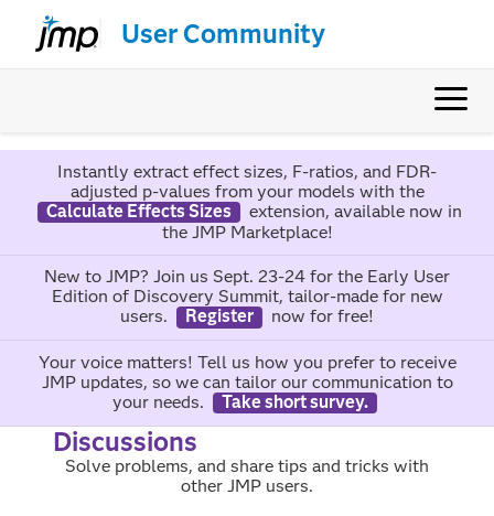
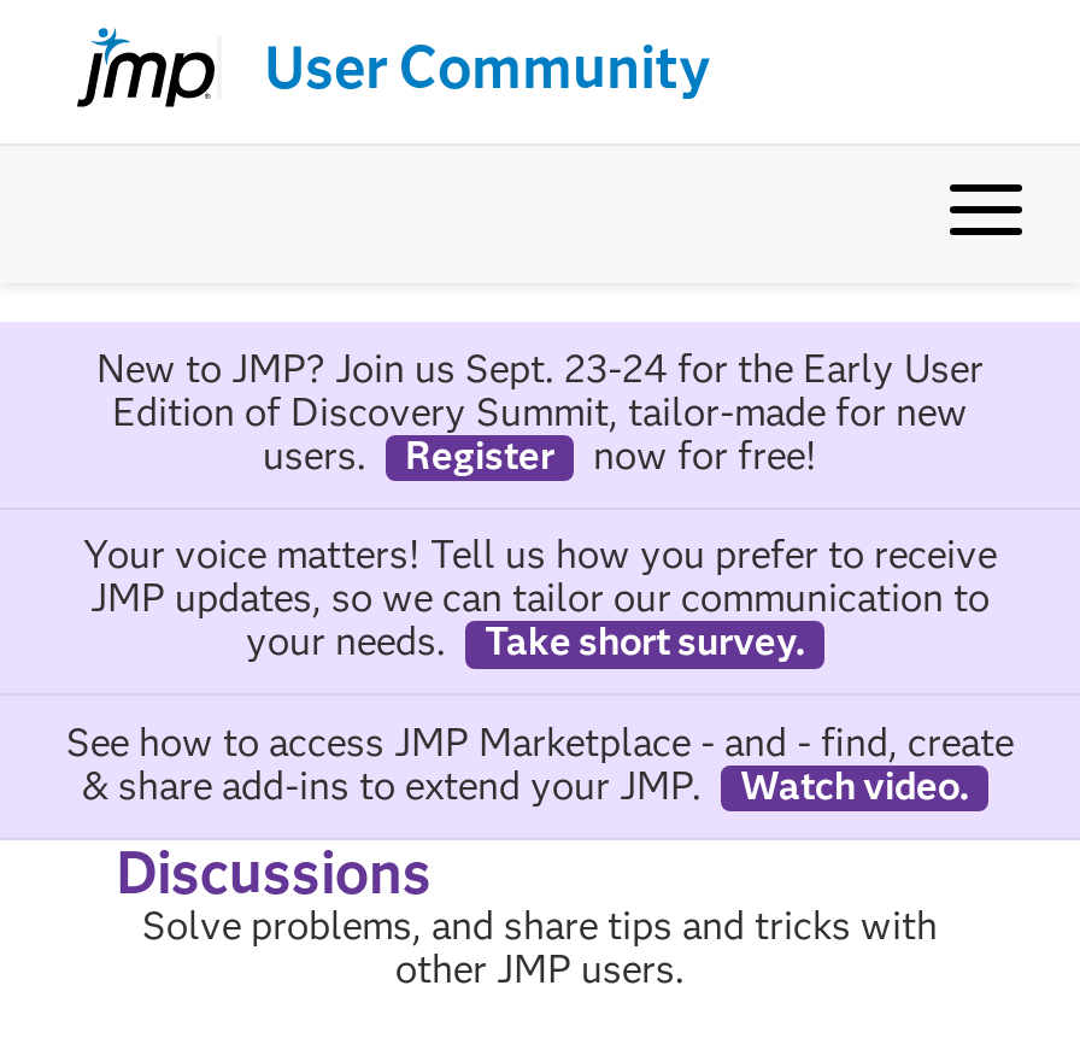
[46,161,461,243] Instantly extract effect sizes, F-ratios, and FDR- | adjusted p-values from your models with the | Calculate Effects Sizes | extension, available now in | the JMP Marketplace! -> none
moved [38,266,456,412] -> [83,346,997,665]: New to JMP? Join us Sept. 23-24 for the Early User | Edition of Discovery Summit, tailor-made for new | users. | ... | your needs. | Take short survey.
none -> [66,719,1014,808] See how to access JMP Marketplace - and - find, create | & share add-ins to extend your JMP. | Watch video.

